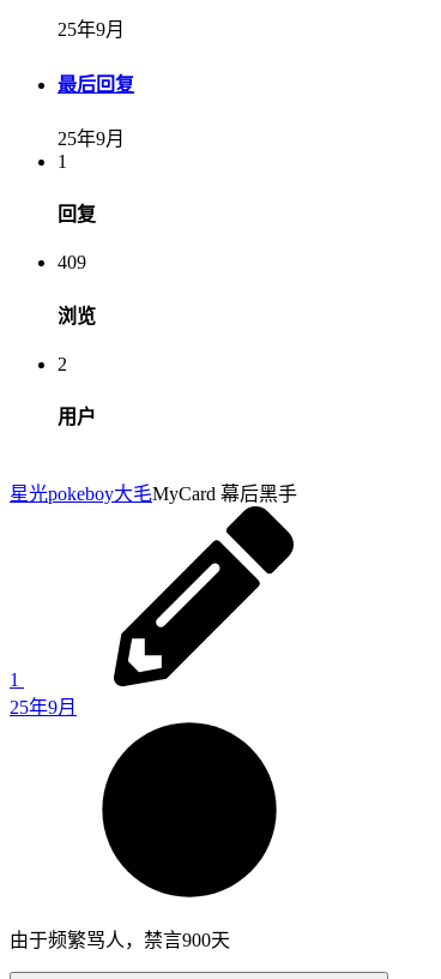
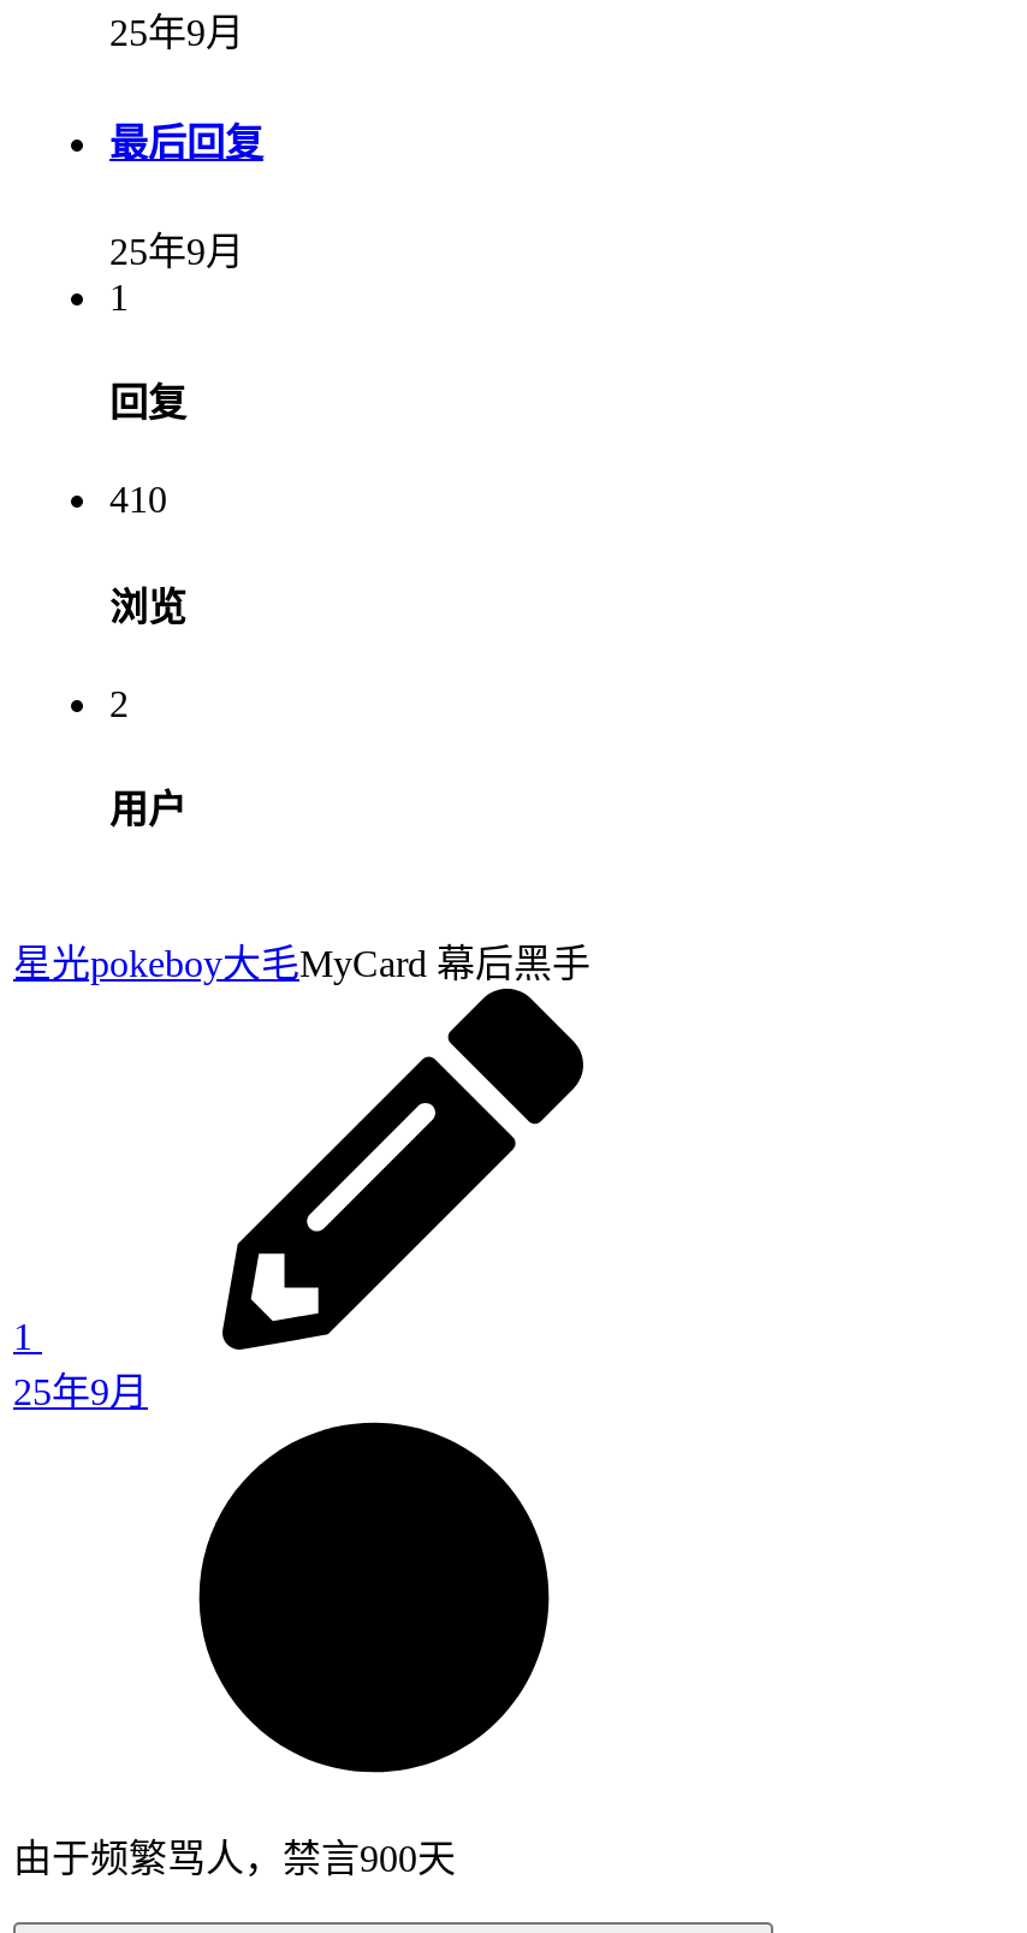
[58,253,86,273] 409 -> [109,480,167,521] 410

